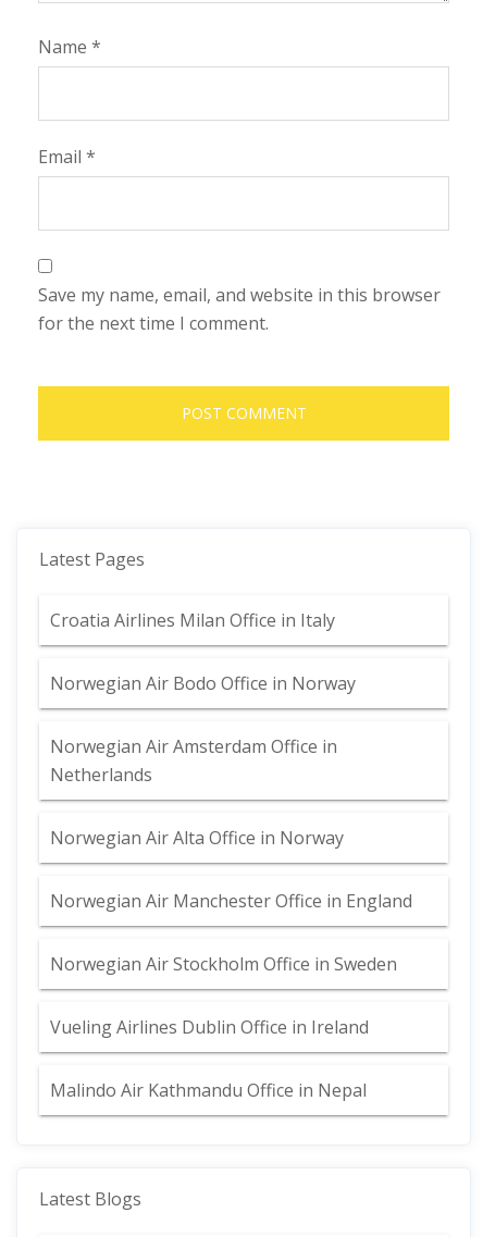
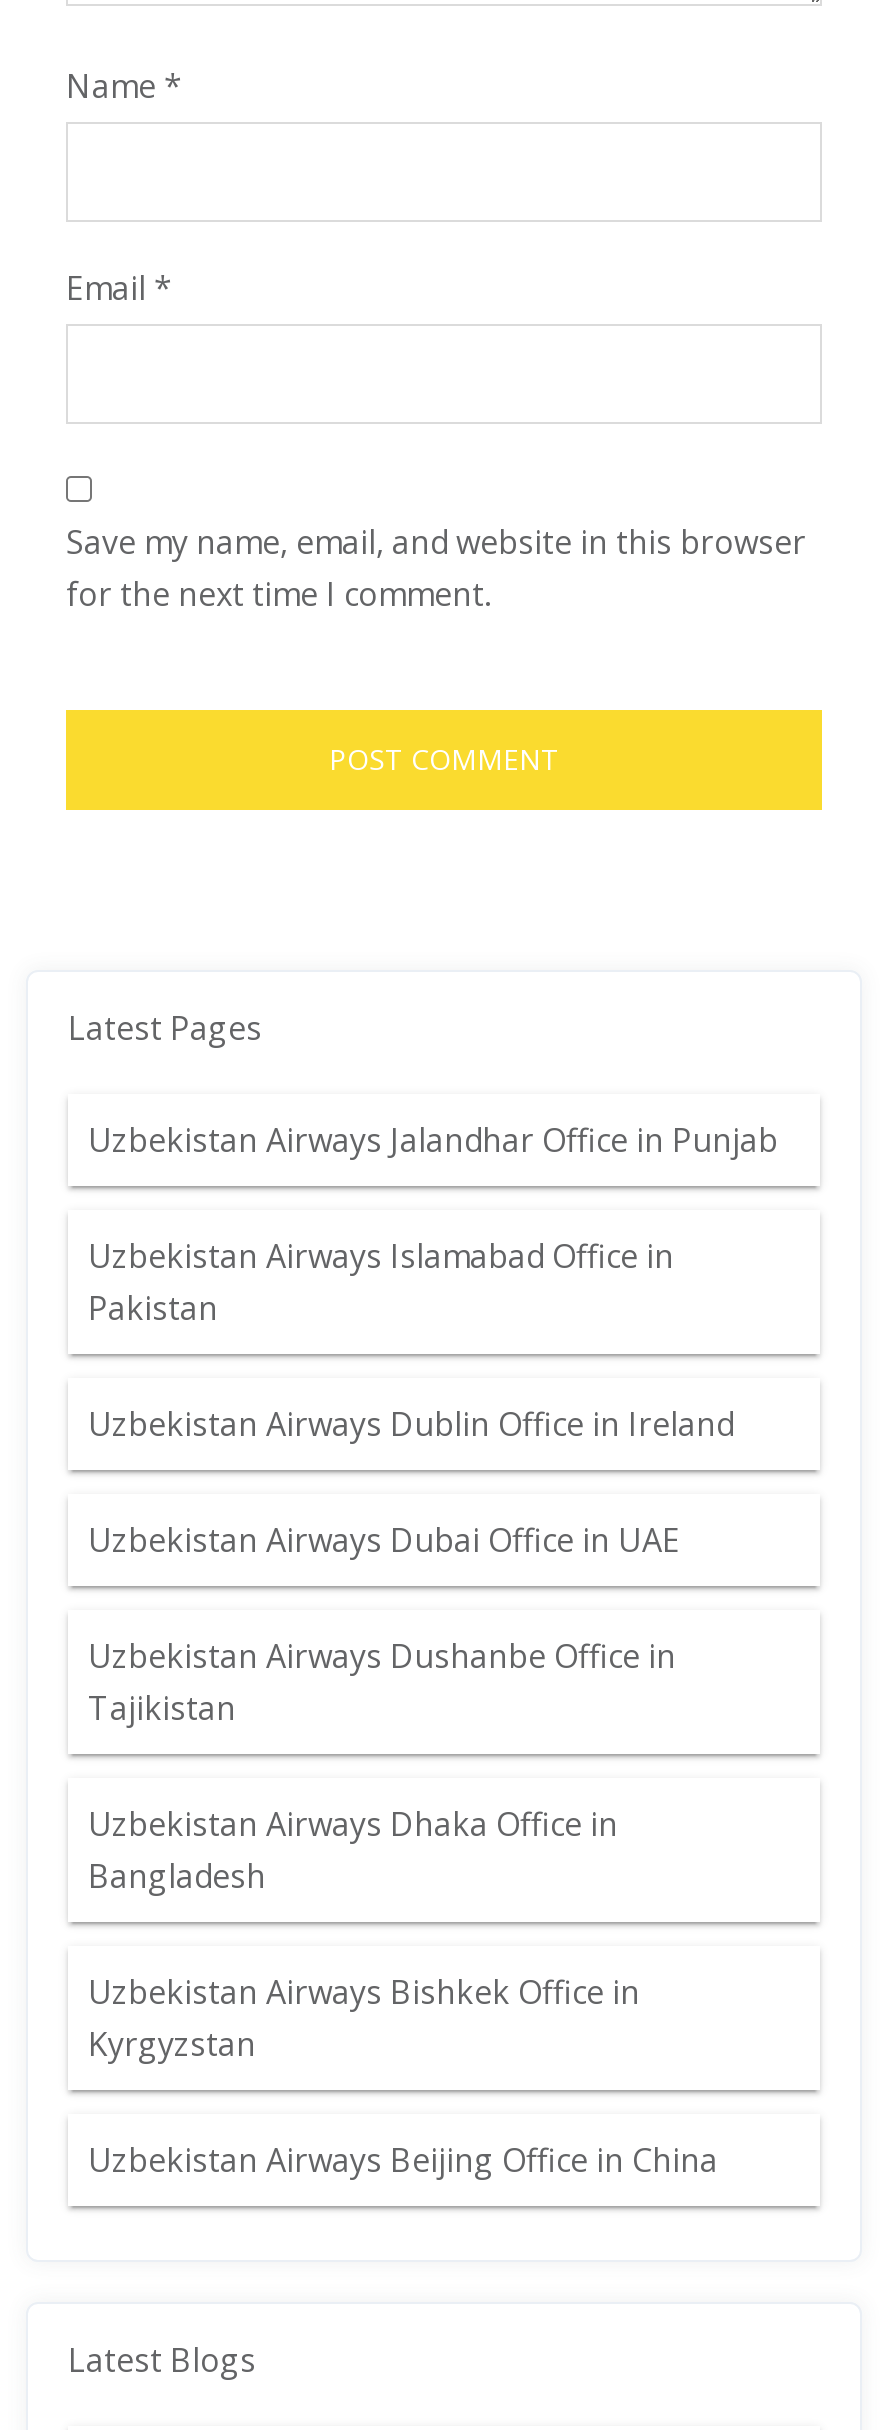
[50,608,335,632] Croatia Airlines Milan Office in Italy -> [88,1118,778,1162] Uzbekistan Airways Jalandhar Office in Punjab
[50,671,356,695] Norwegian Air Bodo Office in Norway -> [88,1234,674,1330] Uzbekistan Airways Islamabad Office in | Pakistan
[50,734,337,787] Norwegian Air Amsterdam Office in | Netherlands -> [88,1402,734,1446] Uzbekistan Airways Dublin Office in Ireland
[50,826,344,850] Norwegian Air Alta Office in Norway -> [88,1518,680,1562] Uzbekistan Airways Dubai Office in UAE
[50,889,412,913] Norwegian Air Manchester Office in England -> [88,1634,676,1730] Uzbekistan Airways Dushanbe Office in | Tajikistan
[50,952,397,976] Norwegian Air Stockholm Office in Sweden -> [88,1802,618,1898] Uzbekistan Airways Dhaka Office in | Bangladesh
[50,1015,369,1039] Vueling Airlines Dublin Office in Ireland -> [88,1970,640,2066] Uzbekistan Airways Bishkek Office in | Kyrgyzstan
[50,1078,367,1102] Malindo Air Kathmandu Office in Nepal -> [88,2138,718,2182] Uzbekistan Airways Beijing Office in China

